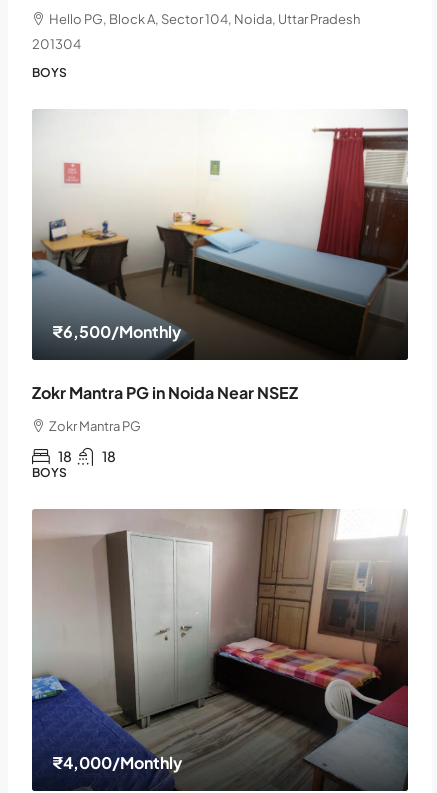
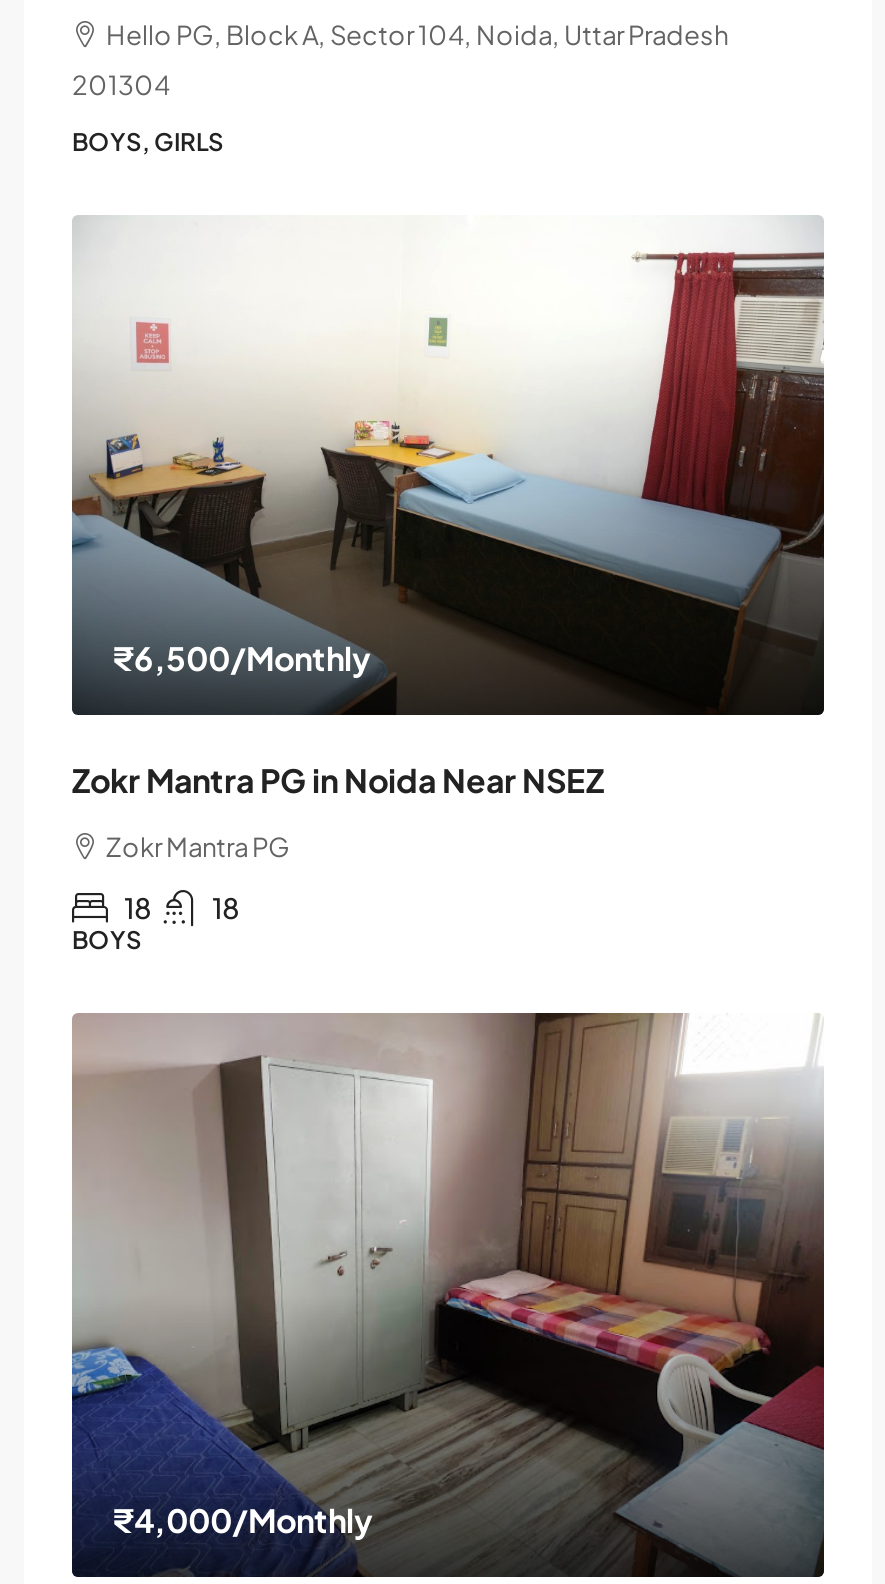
[32,65,67,80] BOYS -> [72,127,224,157] BOYS, GIRLS

